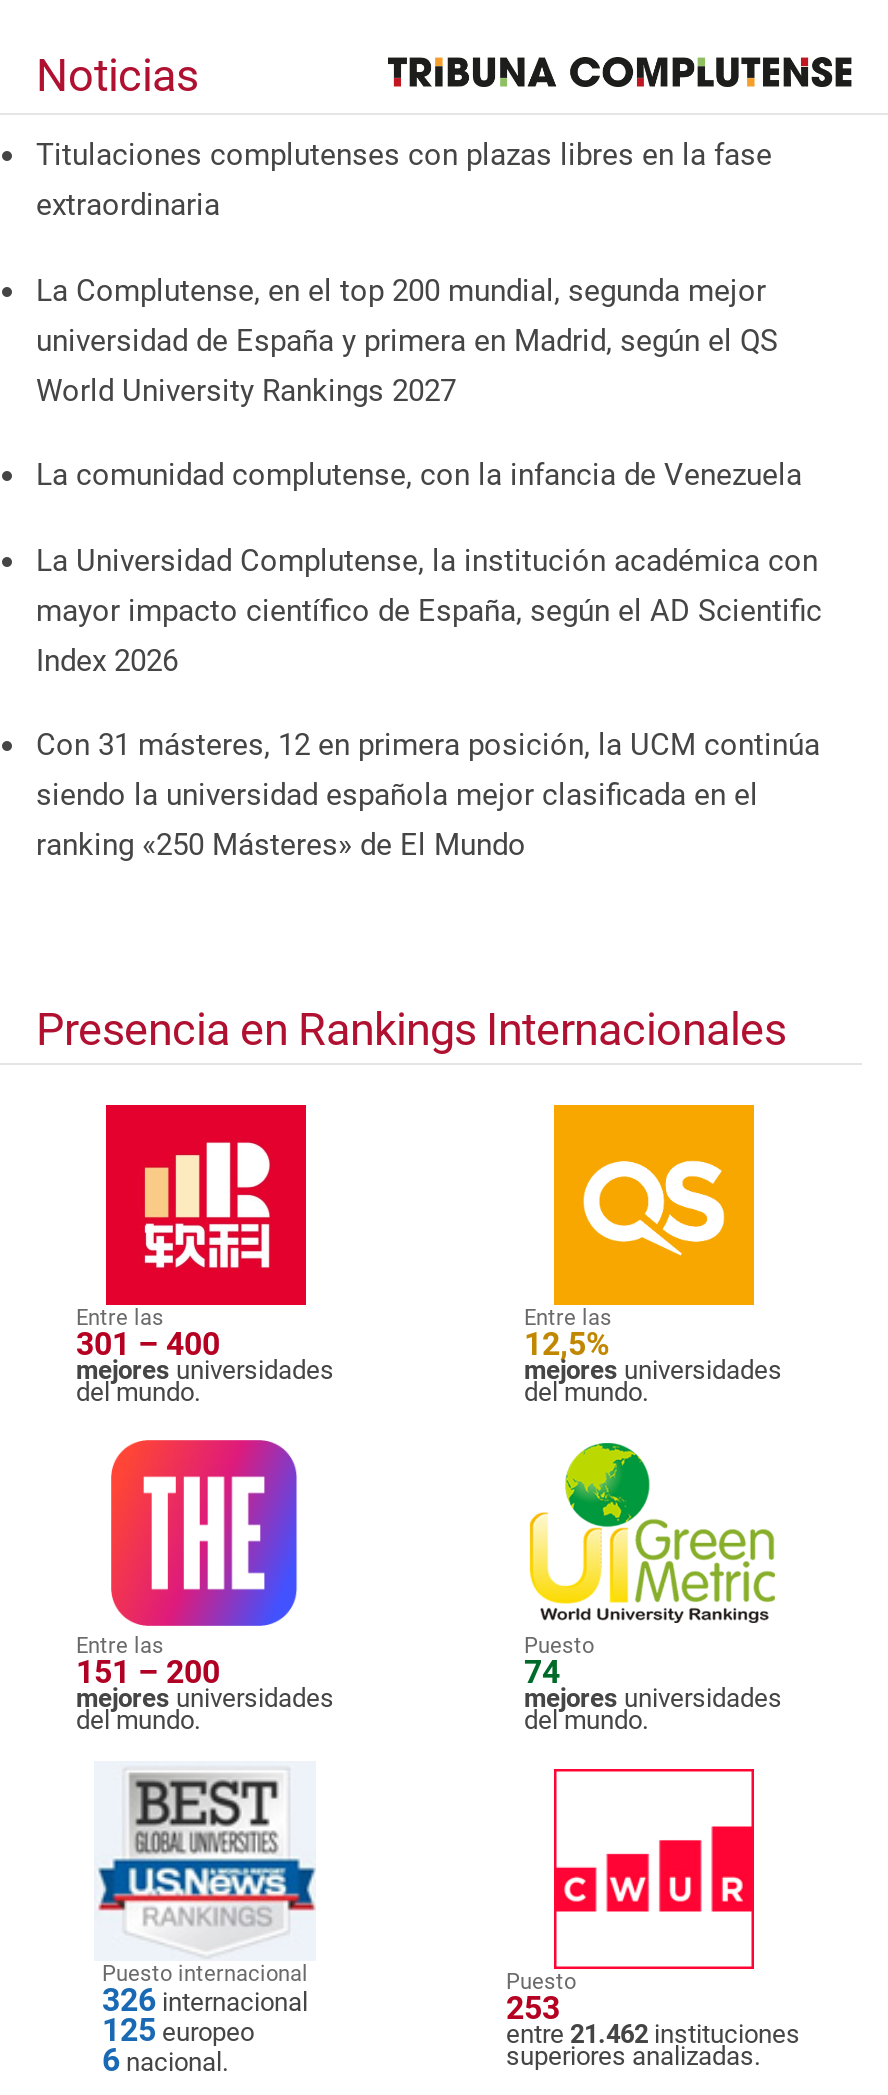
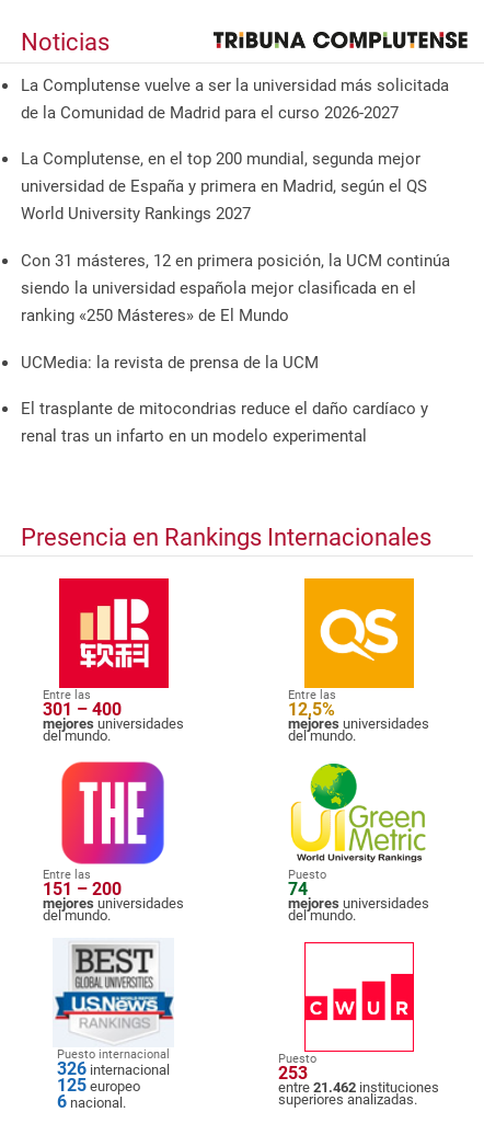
[36,137,772,223] Titulaciones complutenses con plazas libres en la fase | extraordinaria -> [21,75,449,122] La Complutense vuelve a ser la universidad más solicitada | de la Comunidad de Madrid para el curso 2026-2027
[36,457,822,678] La comunidad complutense, con la infancia de Venezuela | La Universidad Complutense, la institución académica con | mayor impacto científico de España, según el AD Scientific | Index 2026 -> none
moved [36,727,820,863] -> [21,251,450,325]: Con 31 másteres, 12 en primera posición, la UCM continúa | siendo la universidad española mejor clasificada en el | ranking «250 Másteres» de El Mundo
none -> [21,352,428,446] UCMedia: la revista de prensa de la UCM | El trasplante de mitocondrias reduce el daño cardíaco y | renal tras un infarto en un modelo experimental

